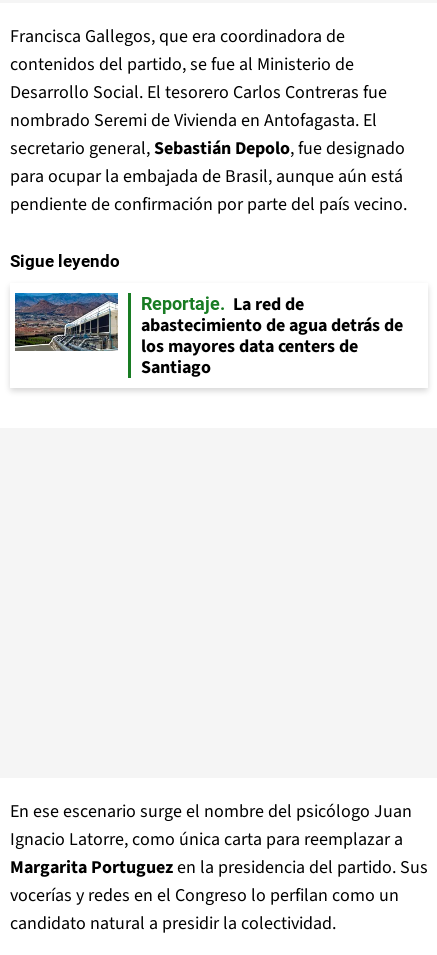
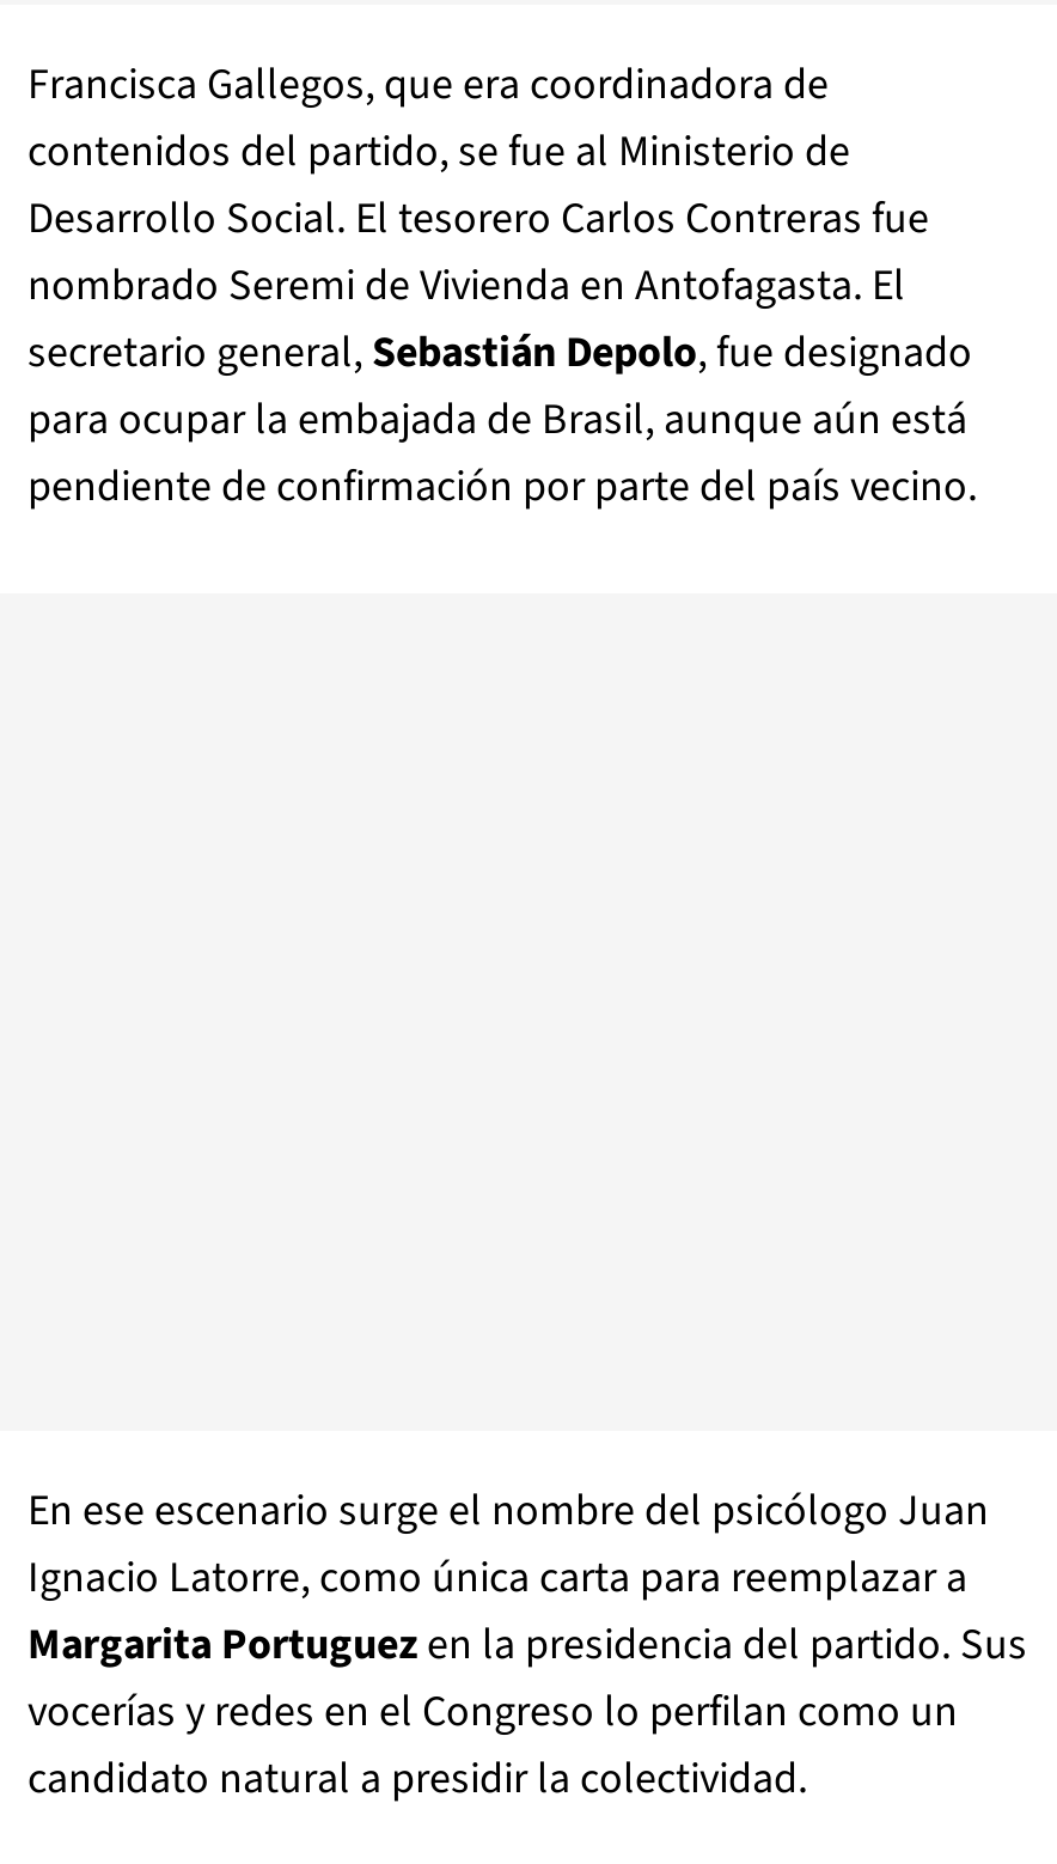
[10,251,403,380] [image] | Sigue leyendo | Reportaje | La red de | abastecimiento de agua detrás de | los mayores data centers de | Santiago -> none

